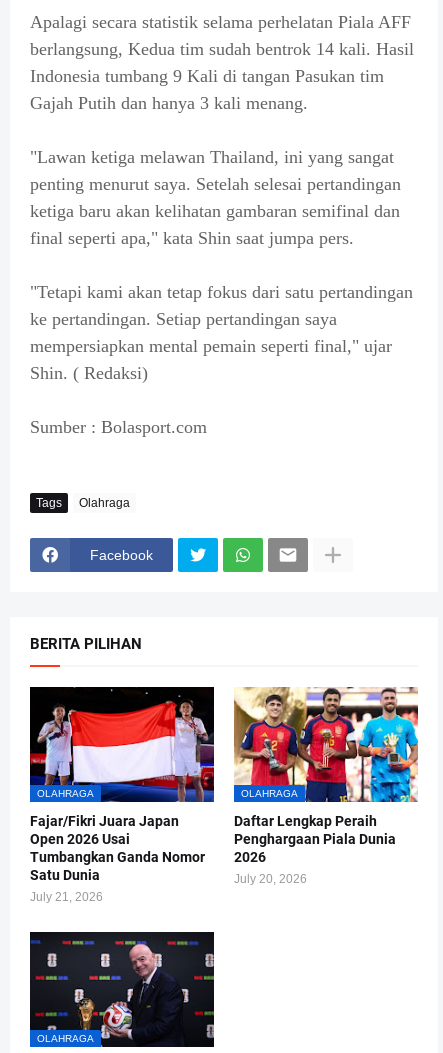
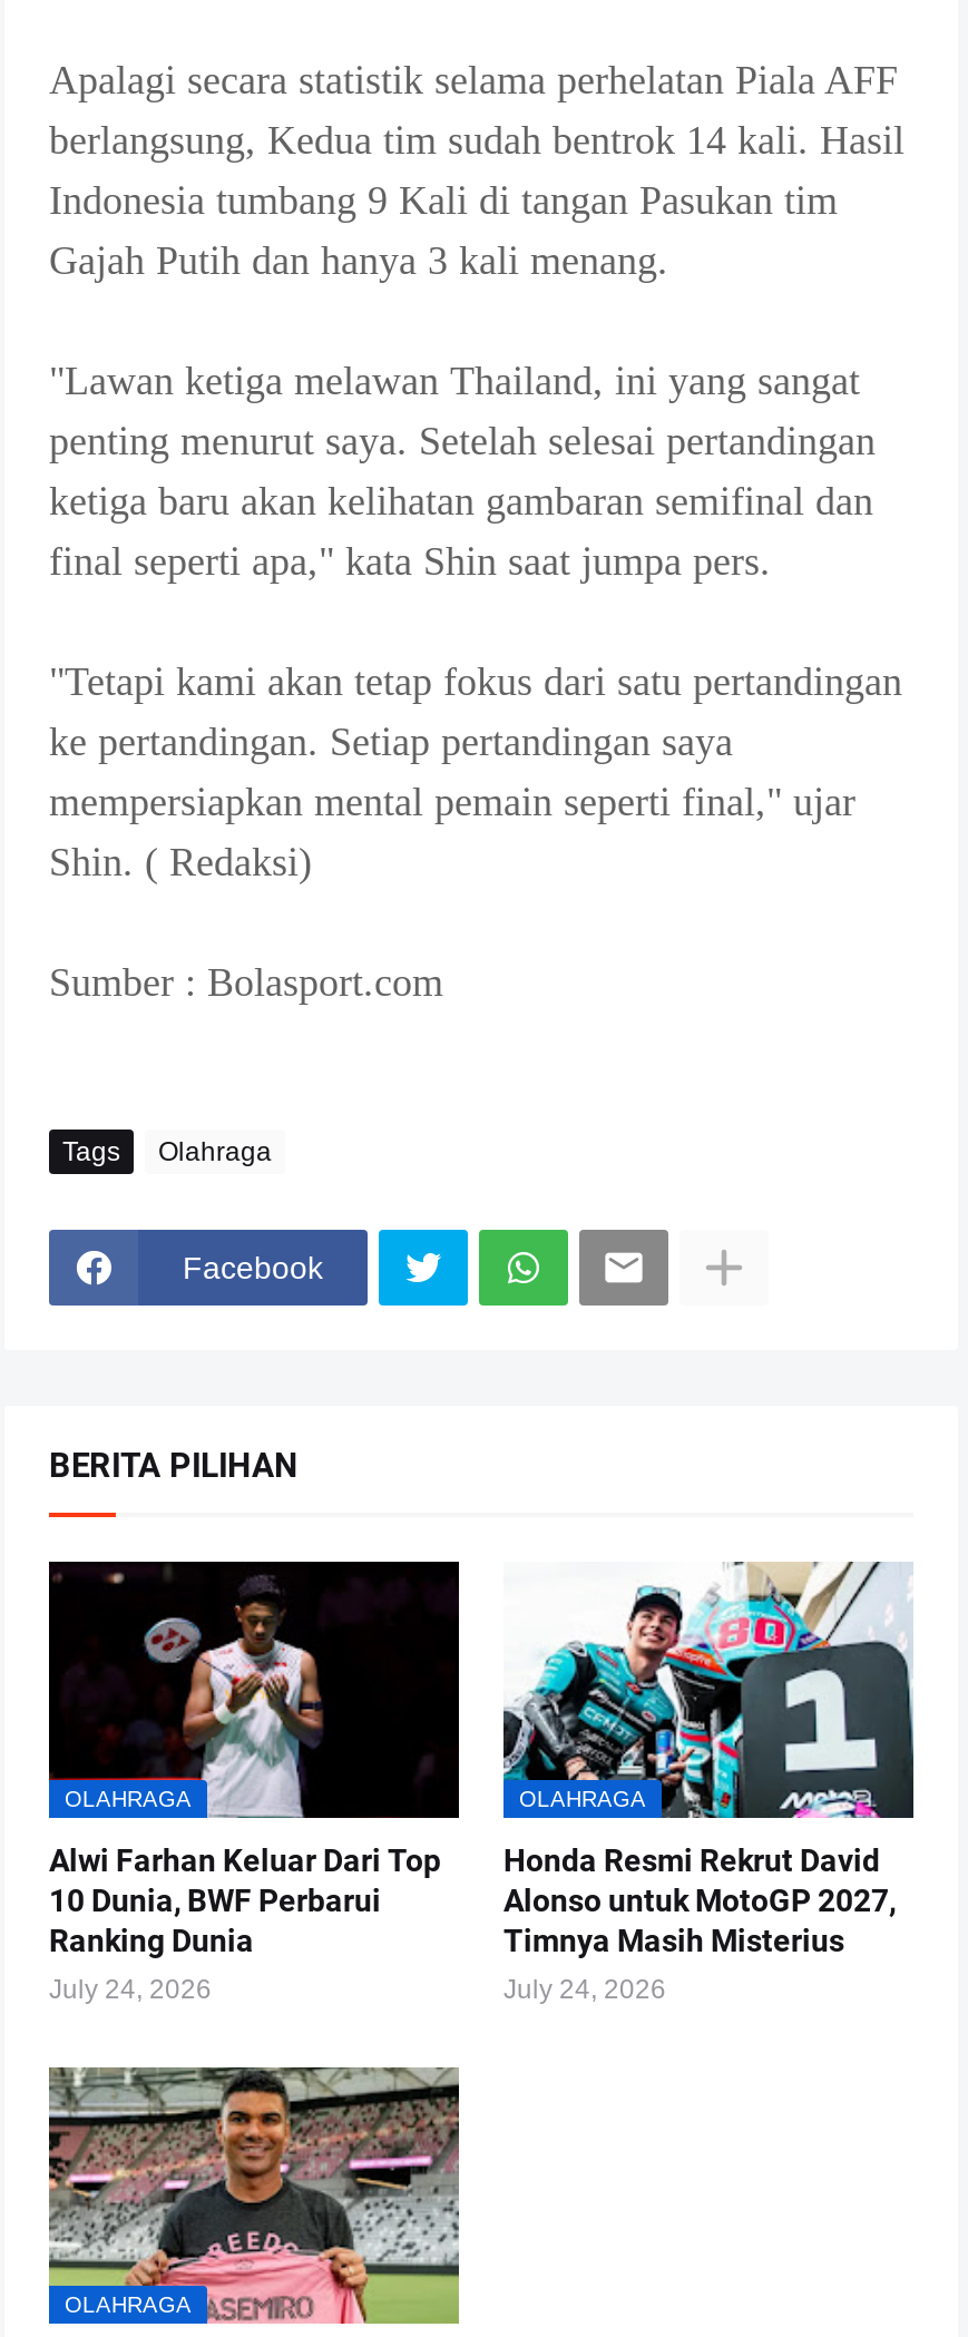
[29,689,215,904] [image] | Fajar/Fikri Juara Japan | Open 2026 Usai | Tumbangkan Ganda Nomor | Satu Dunia | July 21, 2026 -> [47,1568,461,2006] [image] | Alwi Farhan Keluar Dari Top | 10 Dunia, BWF Perbarui | Ranking Dunia | July 24, 2026
[233,686,419,886] [image] | Daftar Lengkap Peraih | Penghargaan Piala Dunia | 2026 | July 20, 2026 -> [501,1559,916,2006] [image] | Honda Resmi Rekrut David | Alonso untuk MotoGP 2027, | Timnya Masih Misterius | July 24, 2026
[29,932,215,1048] [image] -> [47,2065,461,2326] [image]

